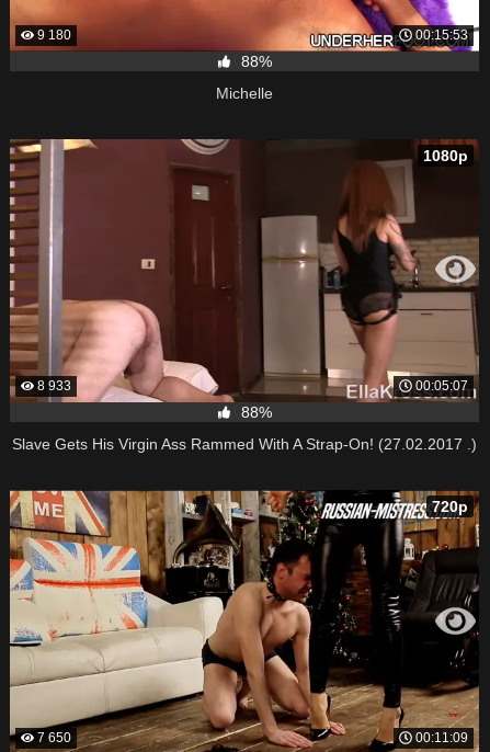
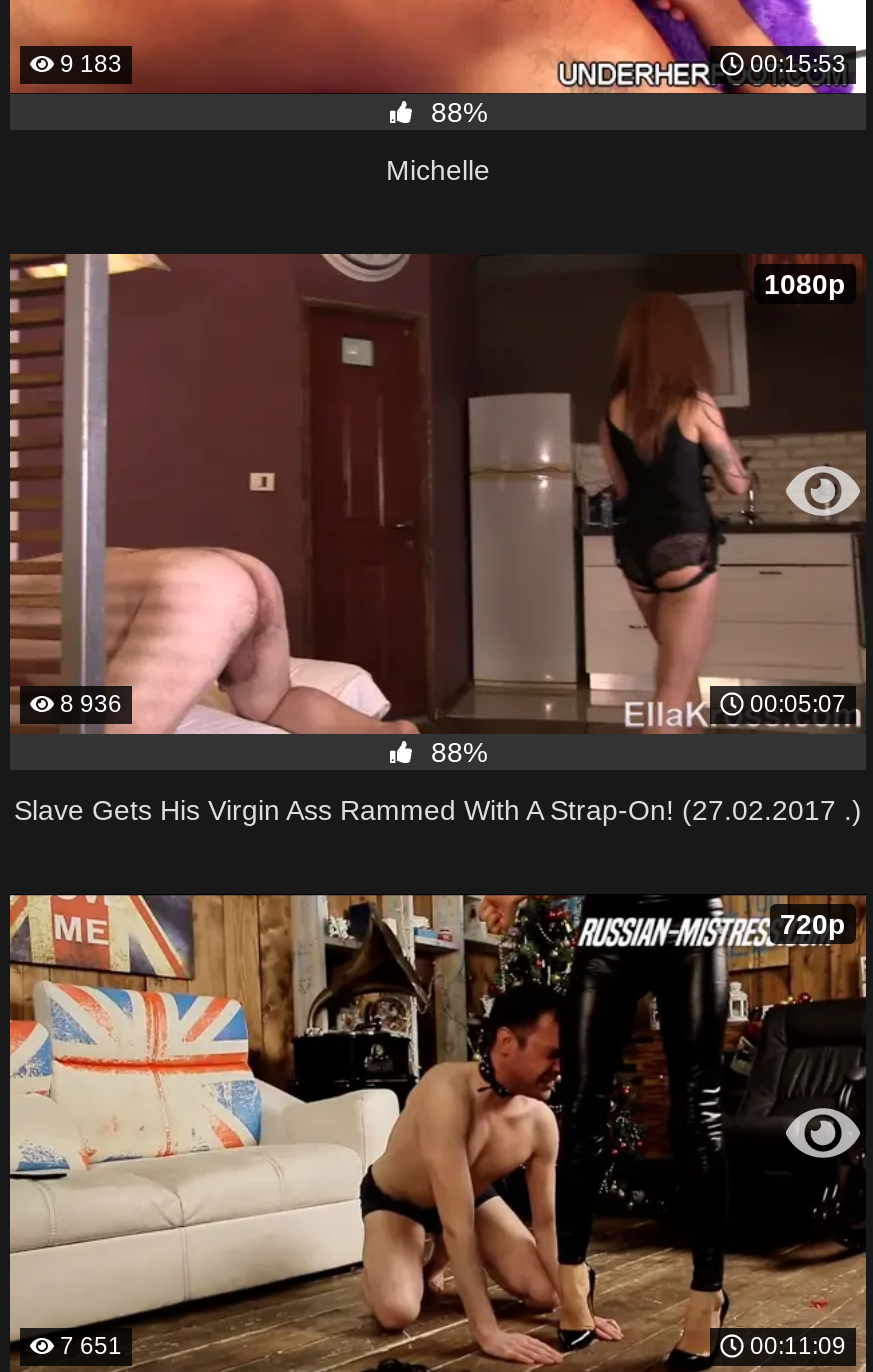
[34,27,71,42] 9 180 -> [54,49,122,77] 9 183
[34,379,71,394] 8 933 -> [54,691,122,719] 8 936
[34,730,71,746] 7 650 -> [54,1332,122,1360] 7 651

